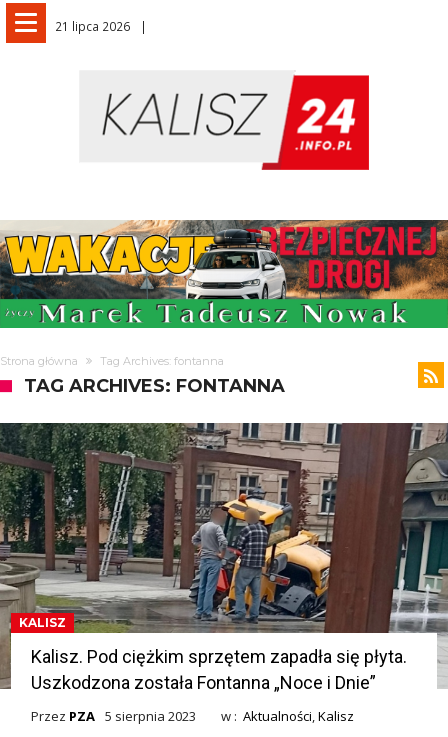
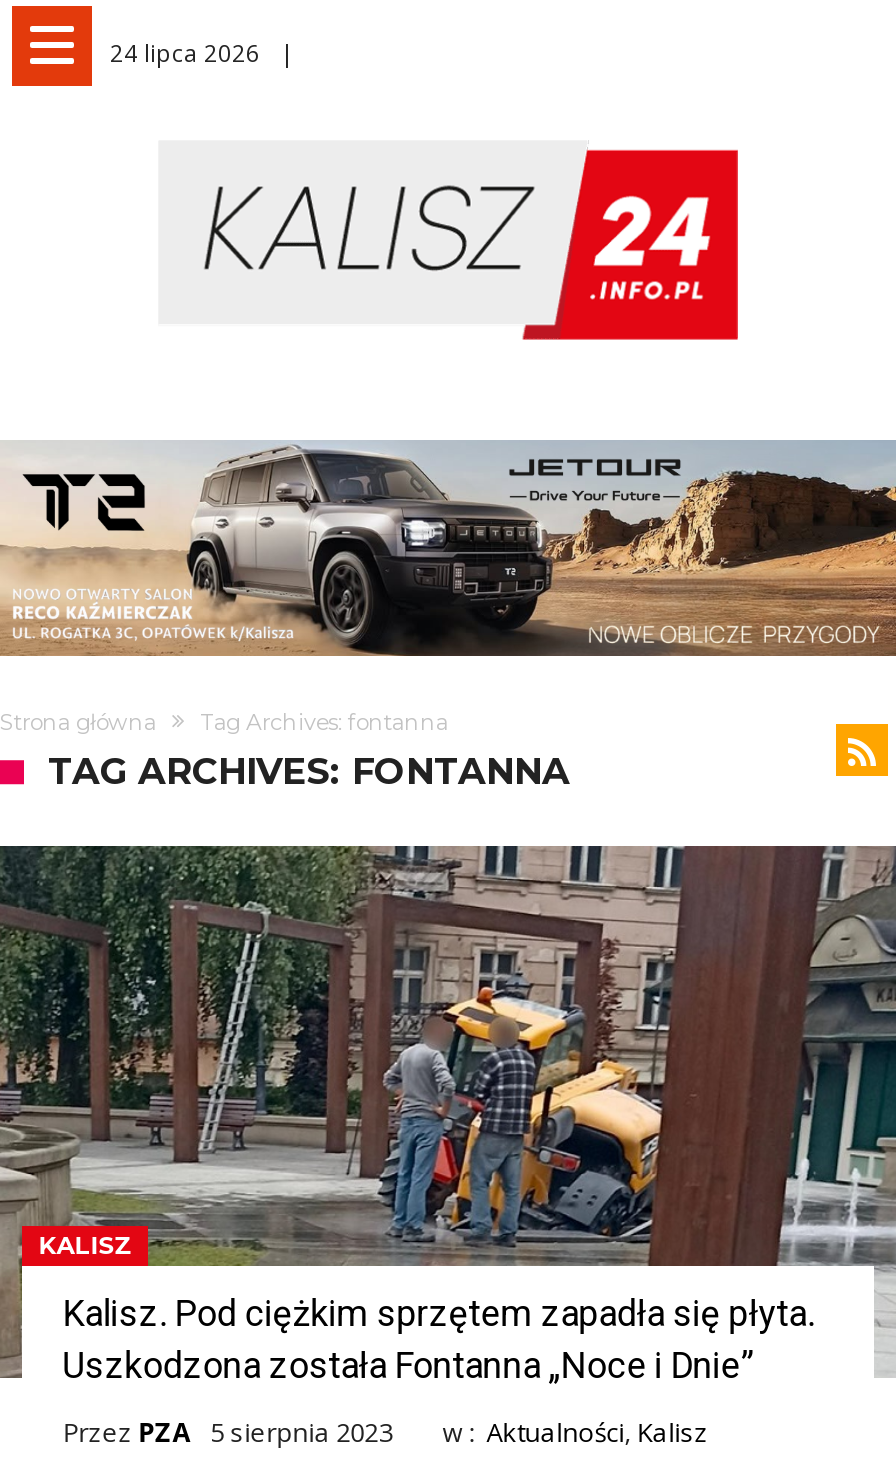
[55,18,130,34] 21 lipca 2026 -> [110,36,260,68] 24 lipca 2026
[3,219,445,329] [image] -> [6,440,890,658] [image]

